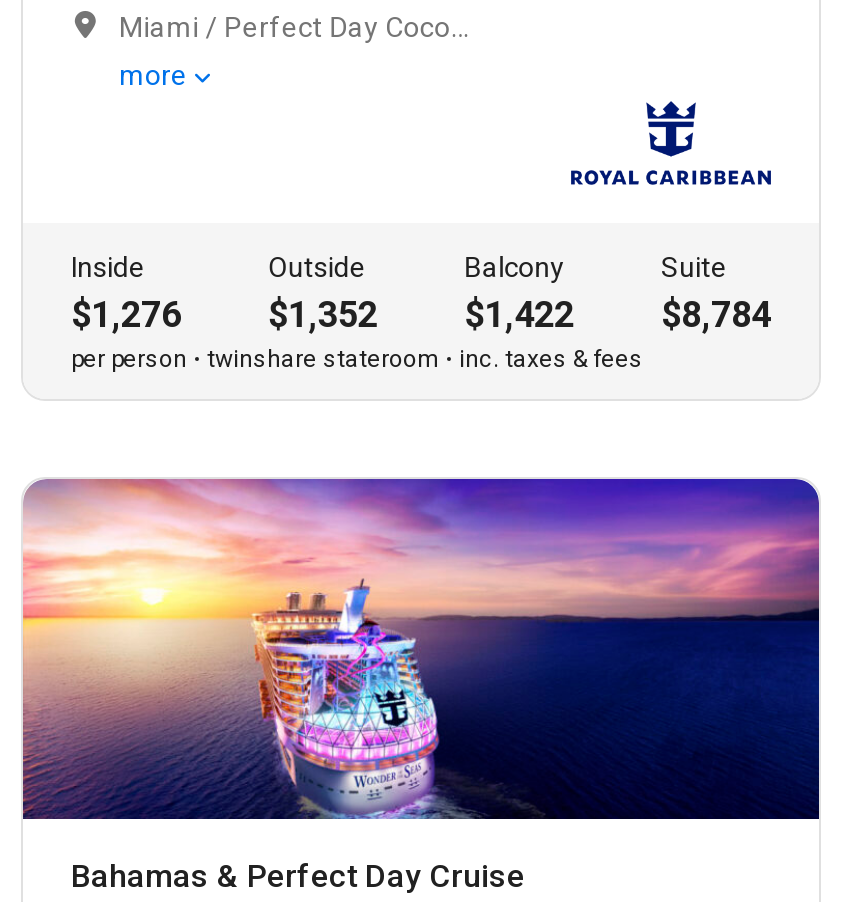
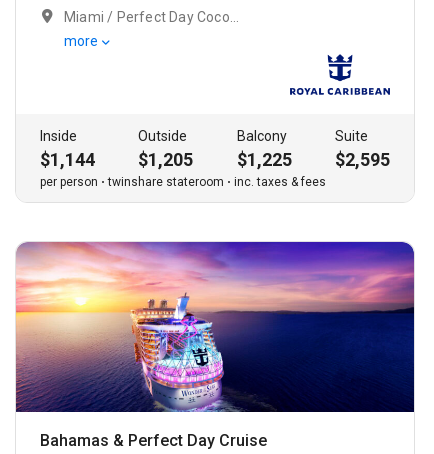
[71,292,181,334] $1,276 -> [40,149,95,170] $1,144
[268,292,378,334] $1,352 -> [138,149,193,170] $1,205
[464,292,574,334] $1,422 -> [237,149,292,170] $1,225
[661,292,771,334] $8,784 -> [335,149,390,170] $2,595

